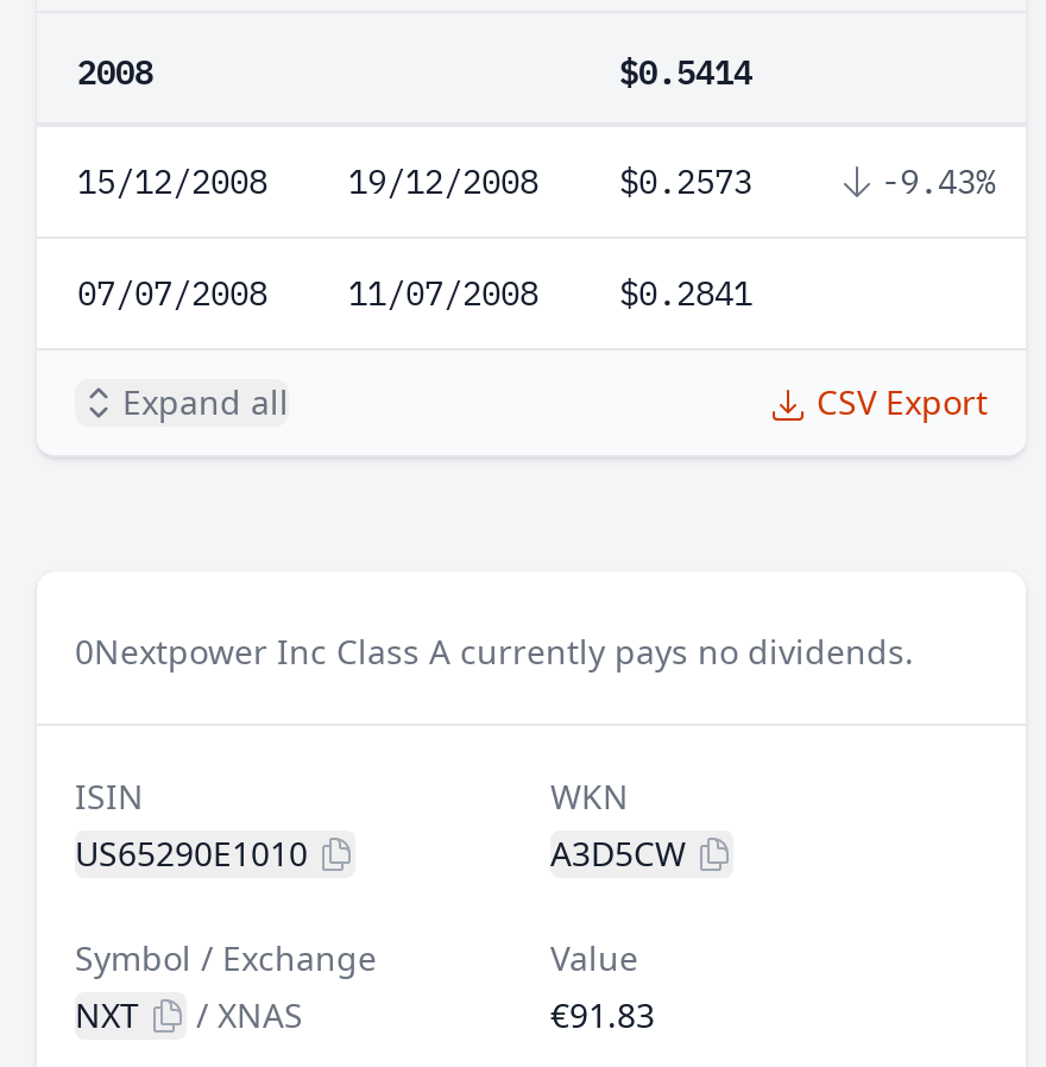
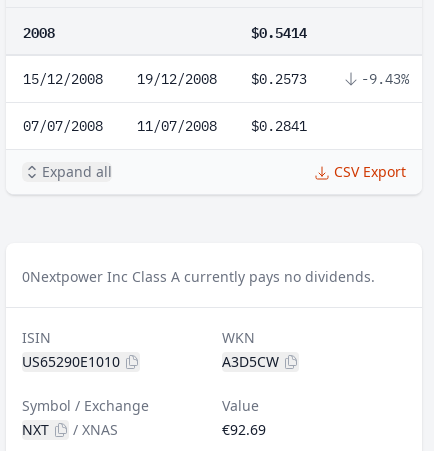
[550,992,655,1037] €91.83 -> [222,420,266,439] €92.69

